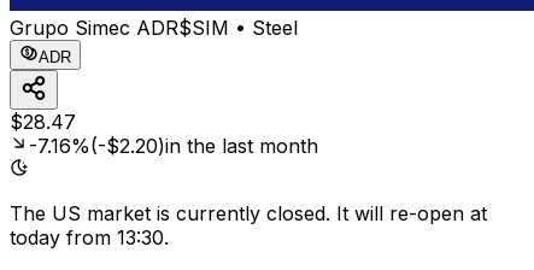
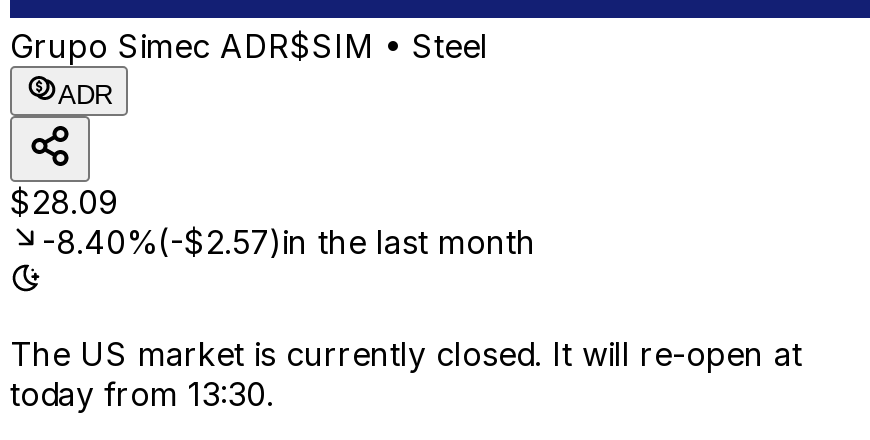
[10,110,76,134] $28.47 -> [10,182,118,222] $28.09
[29,134,318,158] -7.16%(-$2.20)in the last month -> [42,222,536,262] -8.40%(-$2.57)in the last month

